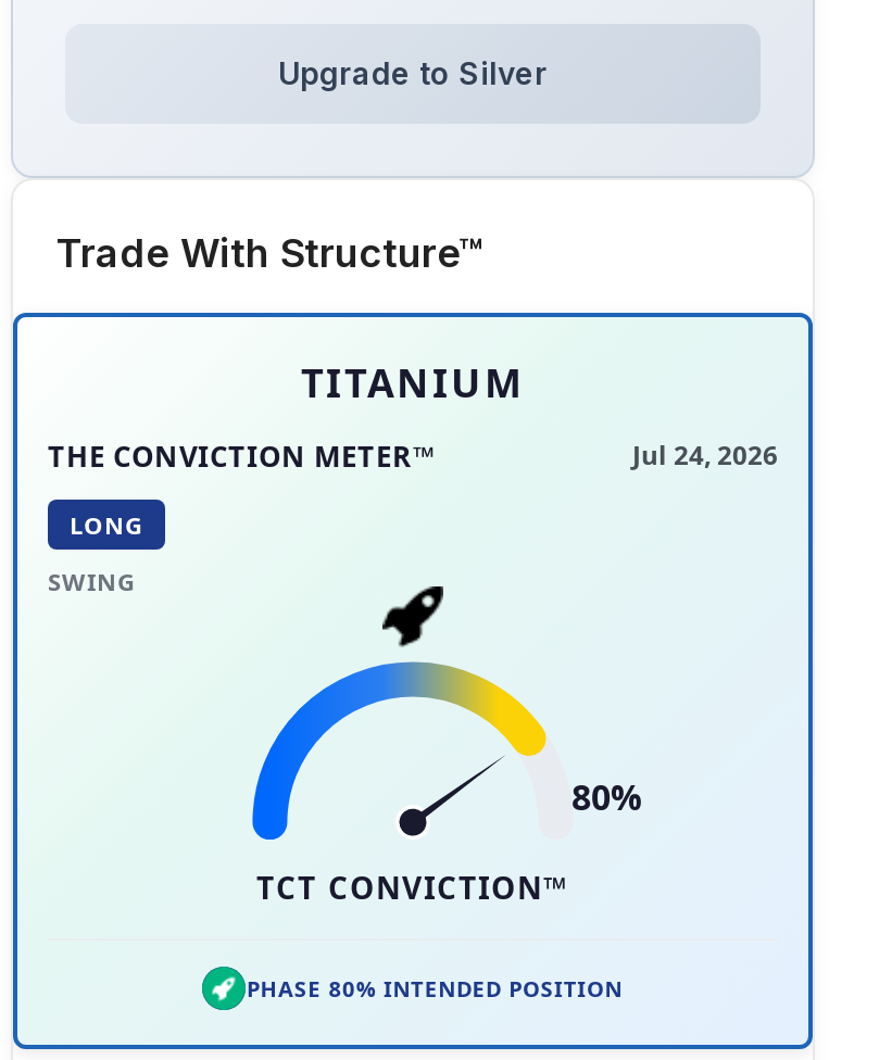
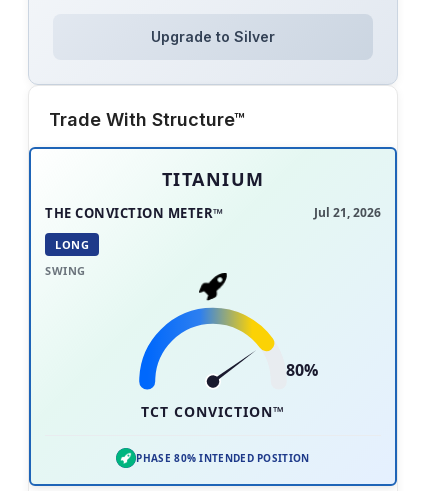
[632,437,778,474] Jul 24, 2026 -> [314,204,381,221] Jul 21, 2026

